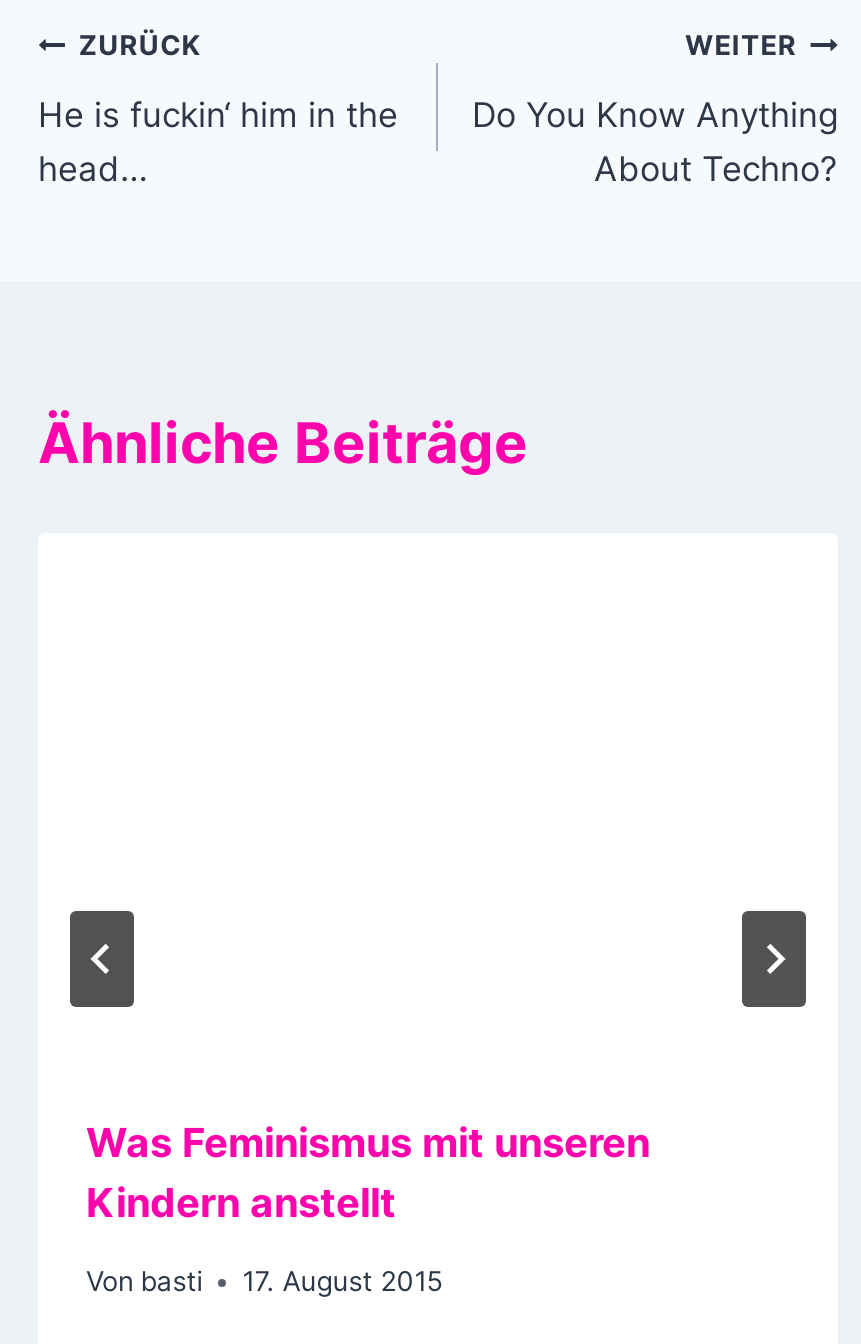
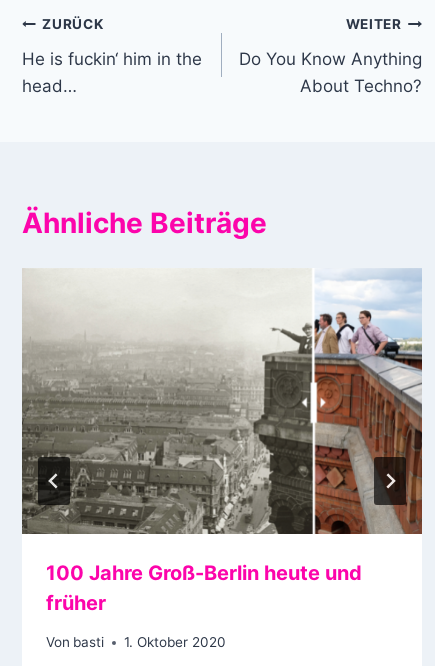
none -> [21,268,423,535] [image]
[86,1120,650,1228] Was Feminismus mit unseren | Kindern anstellt -> [46,561,362,615] 100 Jahre Groß-Berlin heute und | früher
[86,1265,442,1297] Von basti 17. August 2015 -> [46,634,226,650] Von basti 1. Oktober 2020

